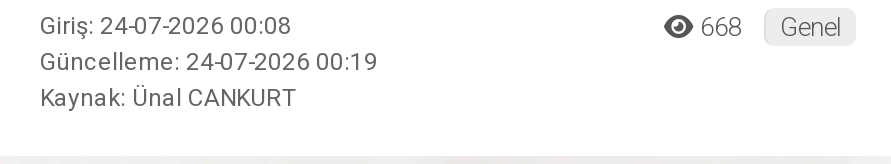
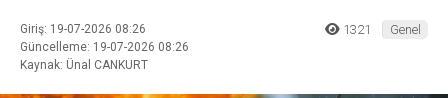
[40,11,378,75] Giriş: 24-07-2026 00:08 | Güncelleme: 24-07-2026 00:19 -> [20,21,189,53] Giriş: 19-07-2026 08:26 | Güncelleme: 19-07-2026 08:26
[694,11,842,41] 668 Genel -> [340,21,421,36] 1321 Genel

